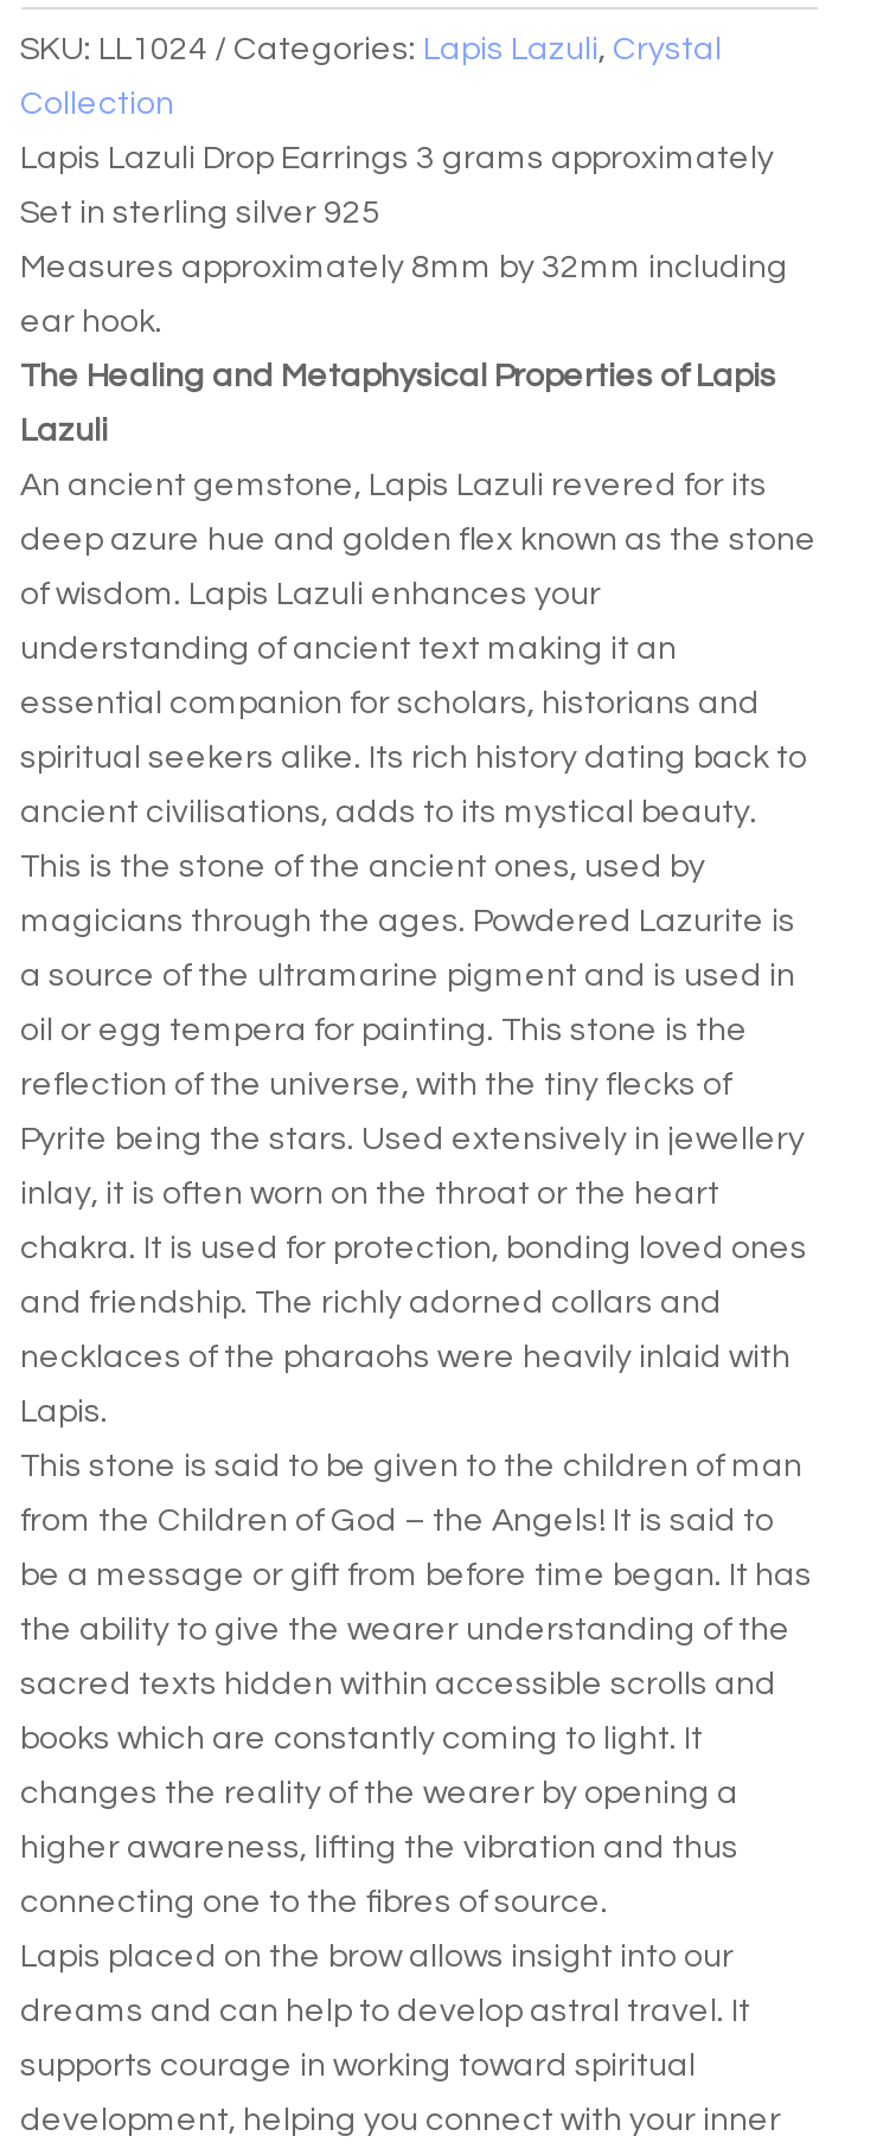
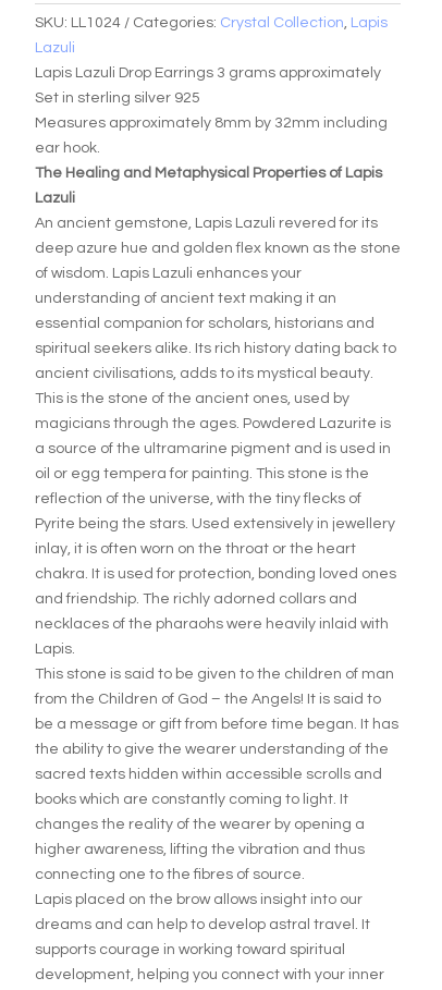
[233,34,722,67] Categories: Lapis Lazuli, Crystal -> [132,16,387,31] Categories: Crystal Collection, Lapis
[20,89,174,122] Collection -> [34,41,75,56] Lazuli

